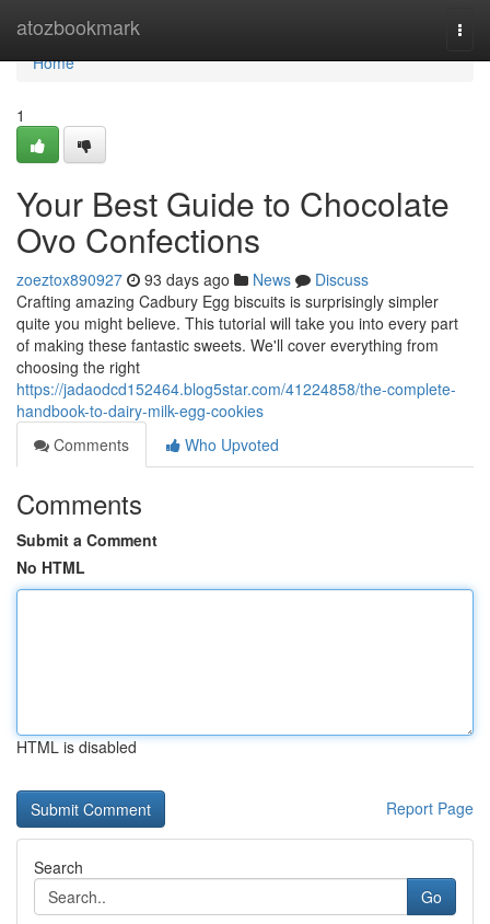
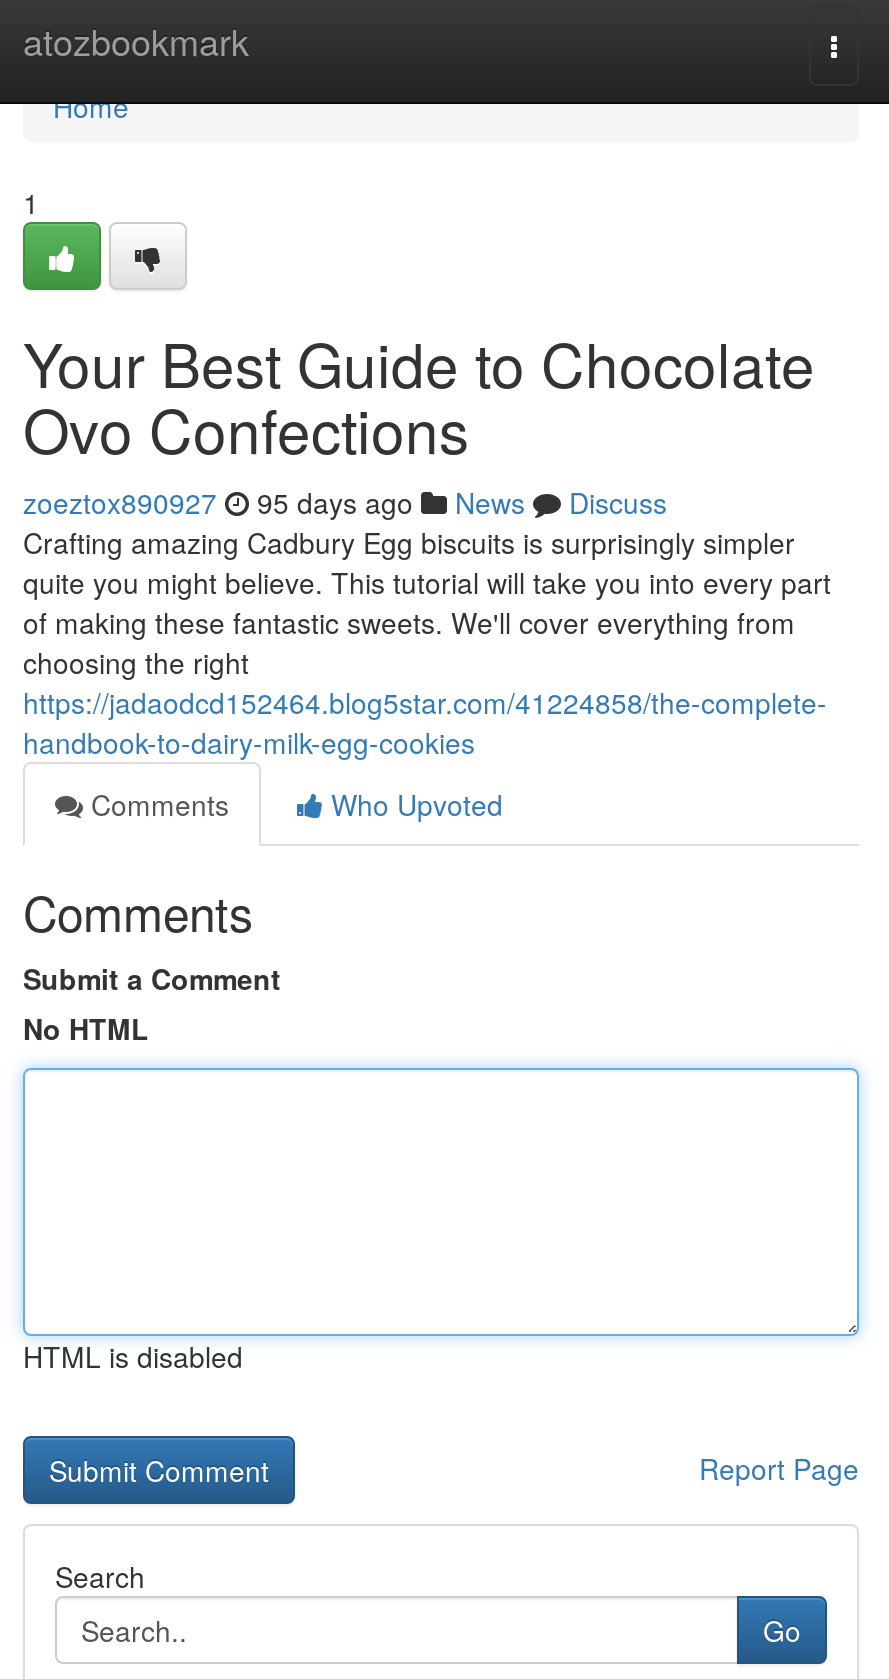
[16,268,369,290] zoeztox890927 93 days ago News Discuss -> [23,482,667,522] zoeztox890927 95 days ago News Discuss

